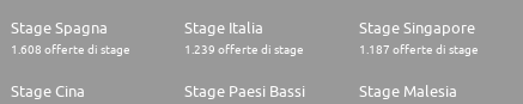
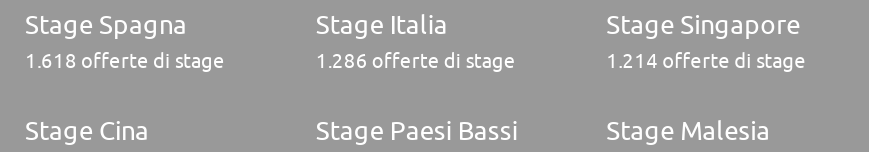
[11,42,130,56] 1.608 offerte di stage -> [25,48,225,72] 1.618 offerte di stage
[185,42,304,56] 1.239 offerte di stage -> [316,48,516,72] 1.286 offerte di stage
[359,42,478,56] 1.187 offerte di stage -> [606,48,806,72] 1.214 offerte di stage

